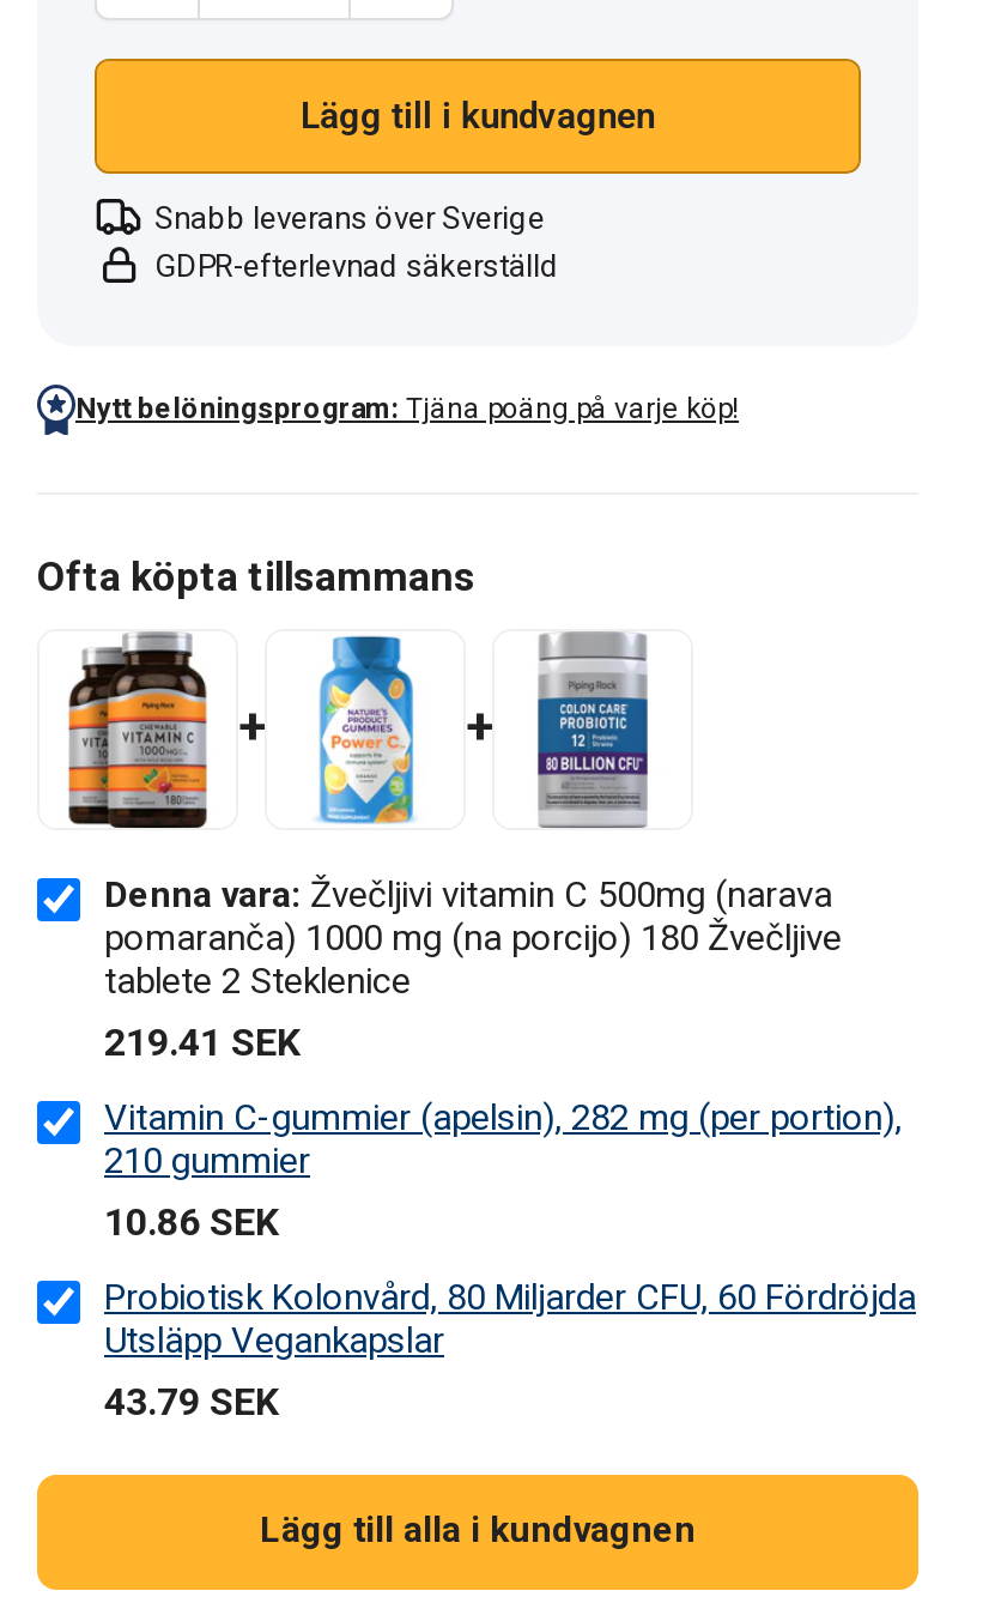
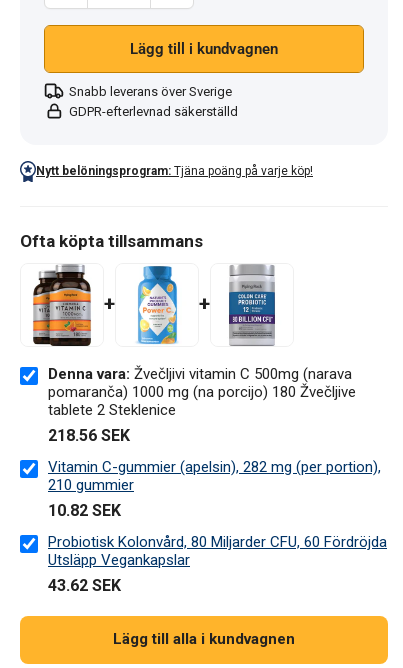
[104,1019,301,1064] 219.41 SEK -> [48,426,130,445] 218.56 SEK
[104,1198,279,1244] 10.86 SEK -> [48,501,121,520] 10.82 SEK
[104,1378,279,1424] 43.79 SEK -> [48,576,121,595] 43.62 SEK

